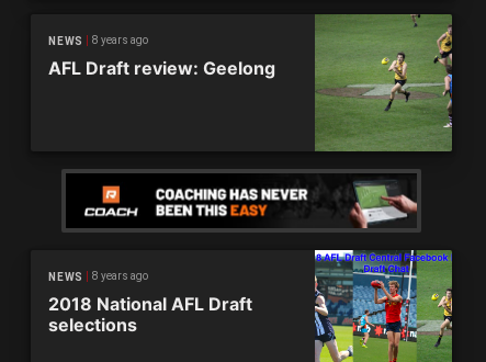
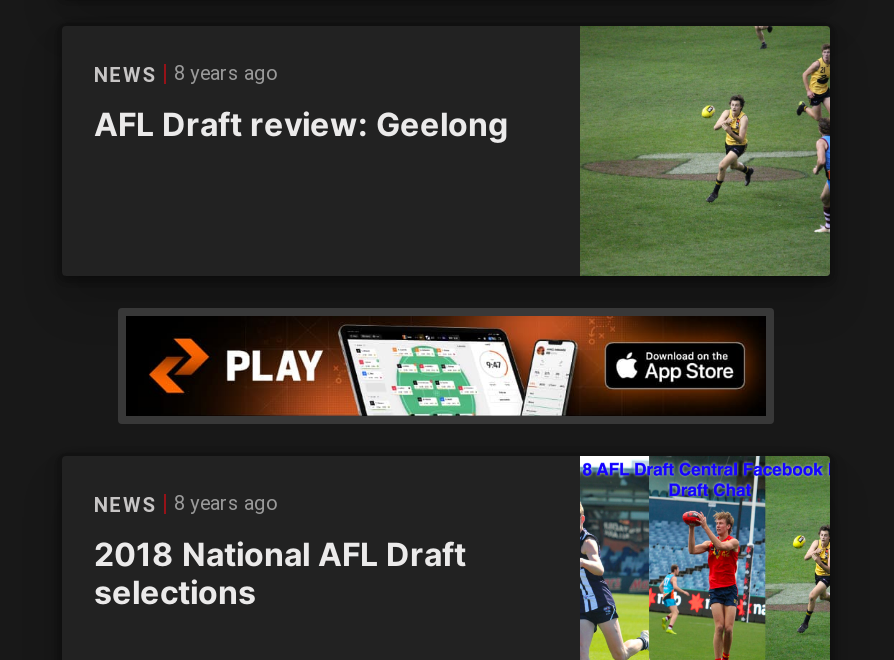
[79,173,418,229] [image] -> [148,314,766,418] [image]

